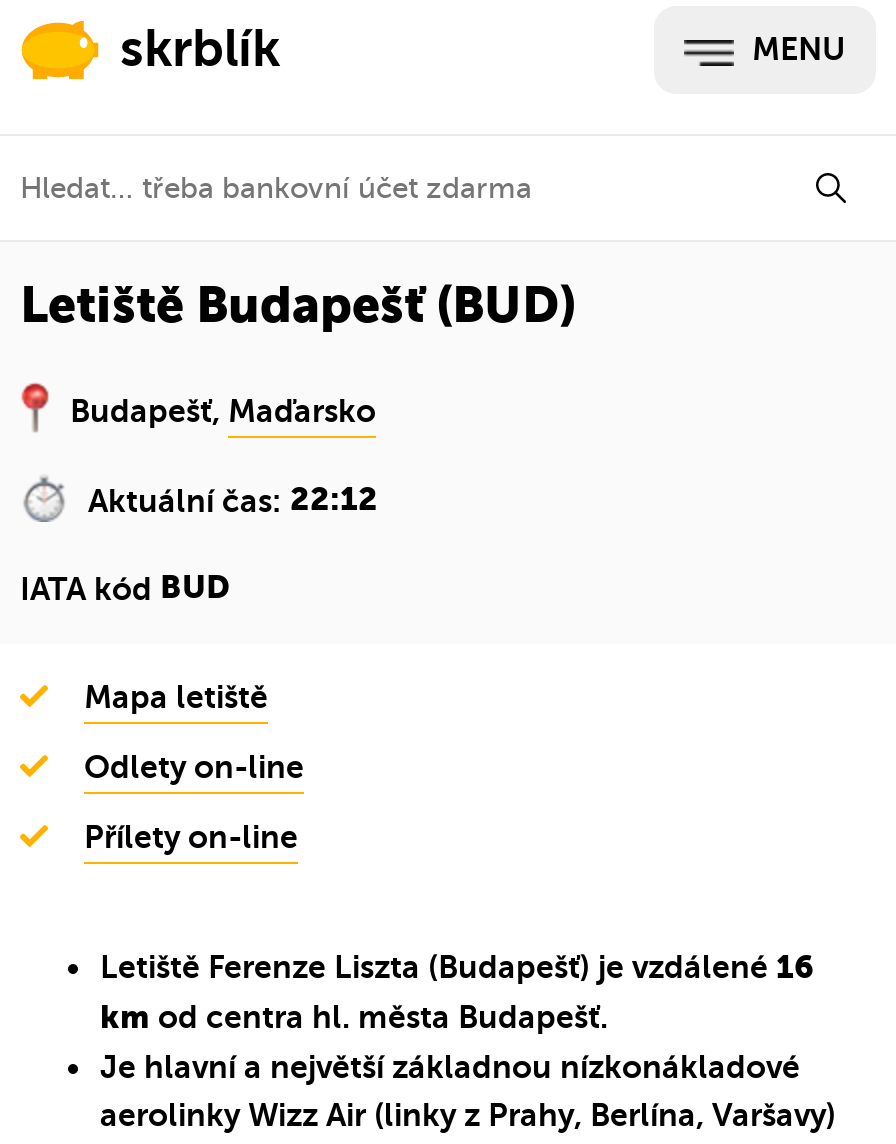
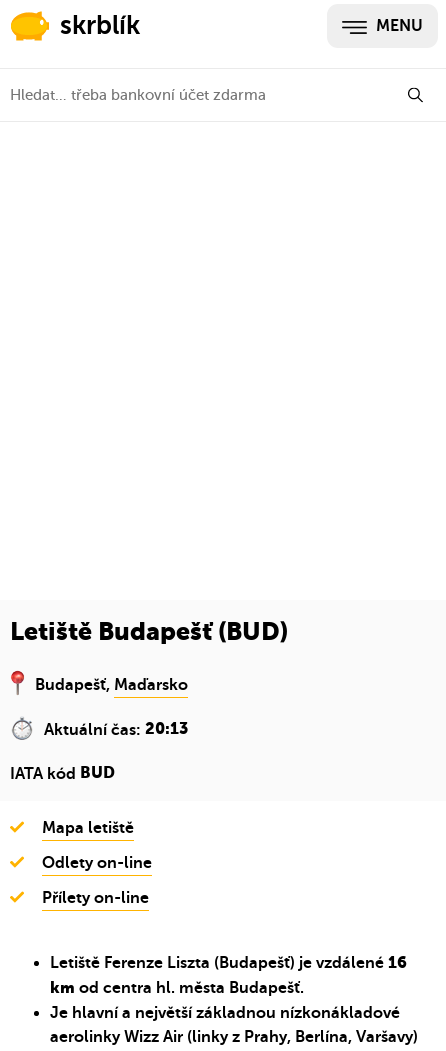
[88,484,378,520] Aktuální čas: 22:12 -> [44,721,188,739] Aktuální čas: 20:13

